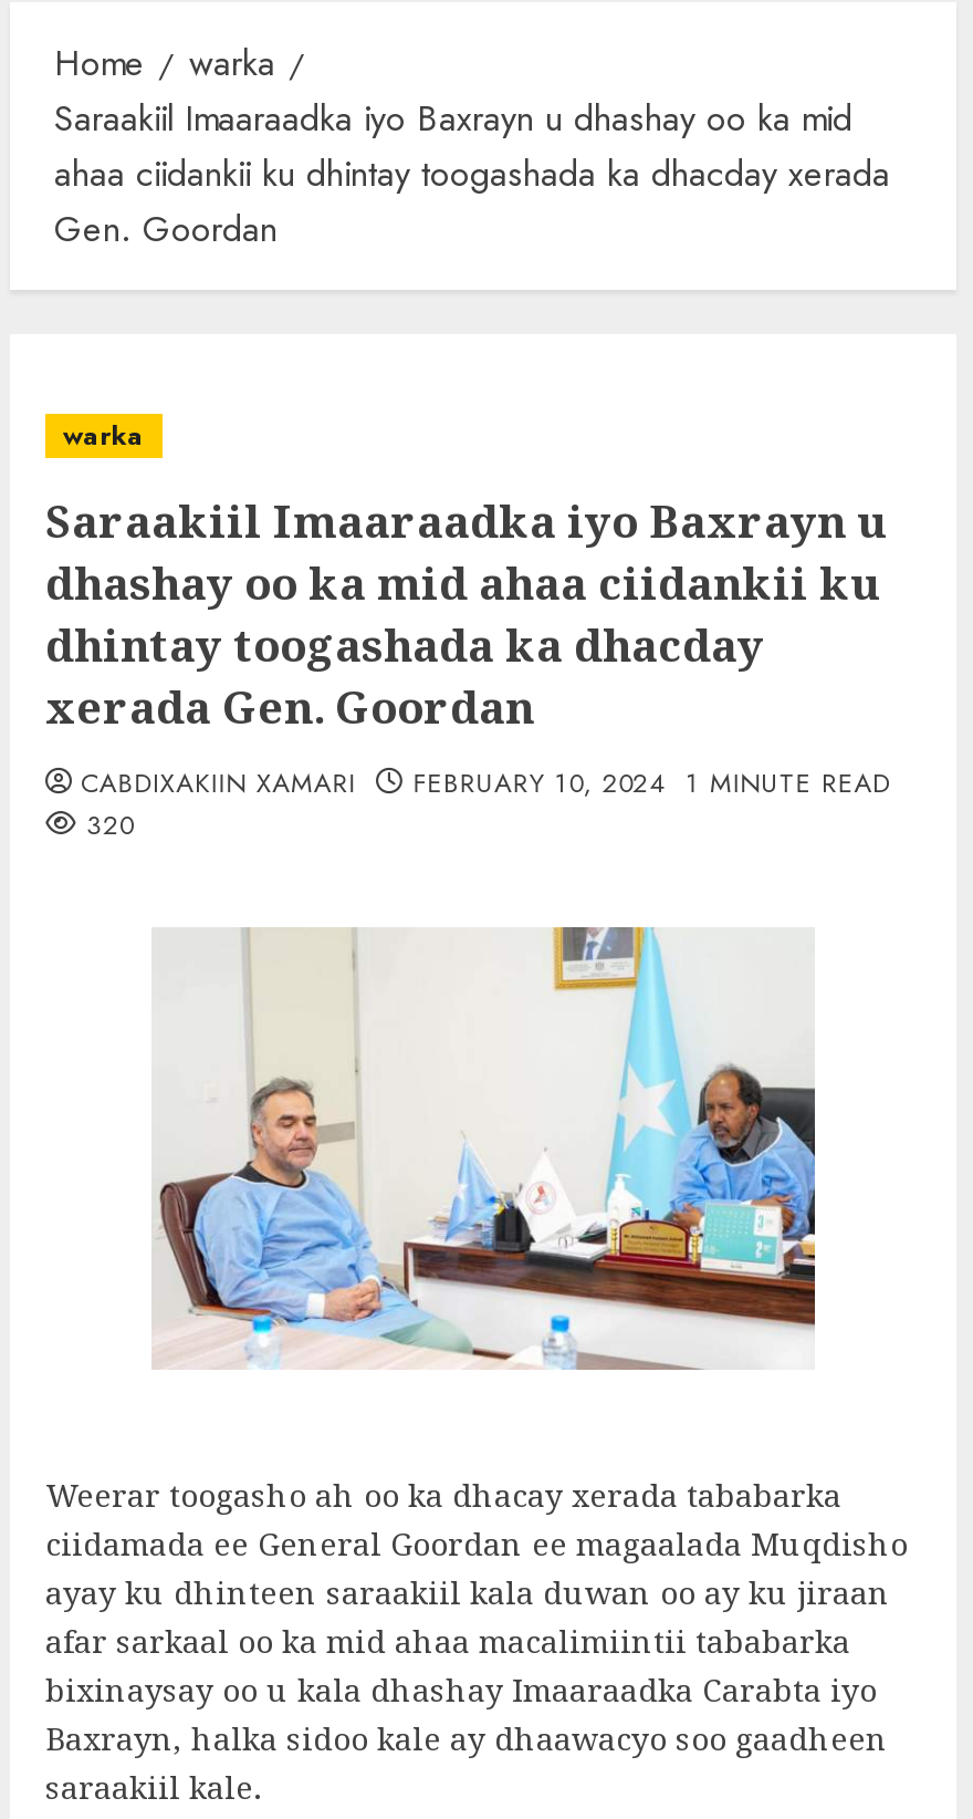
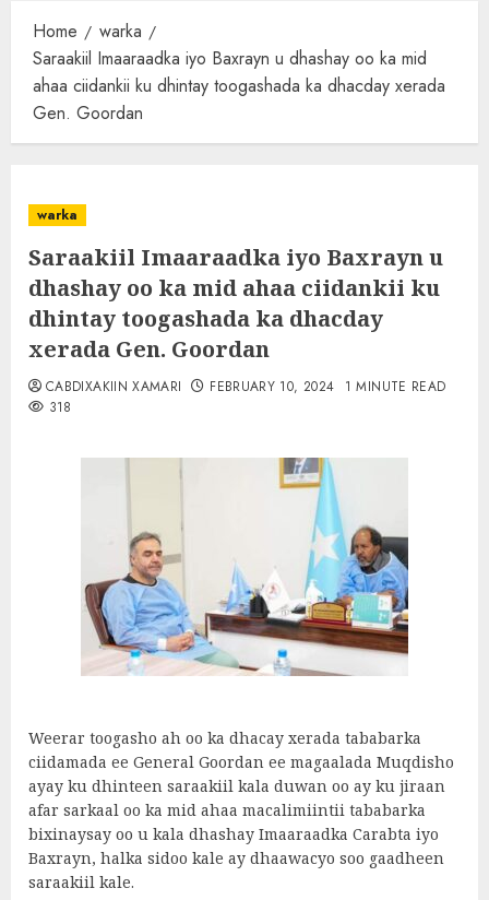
[87,805,133,845] 320 -> [49,398,72,417] 318

